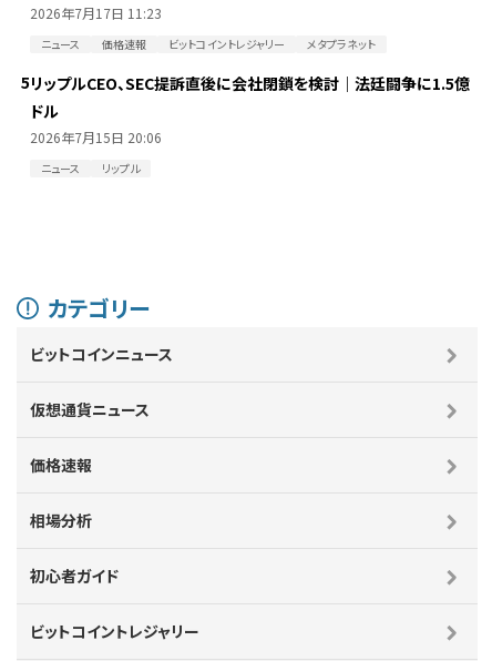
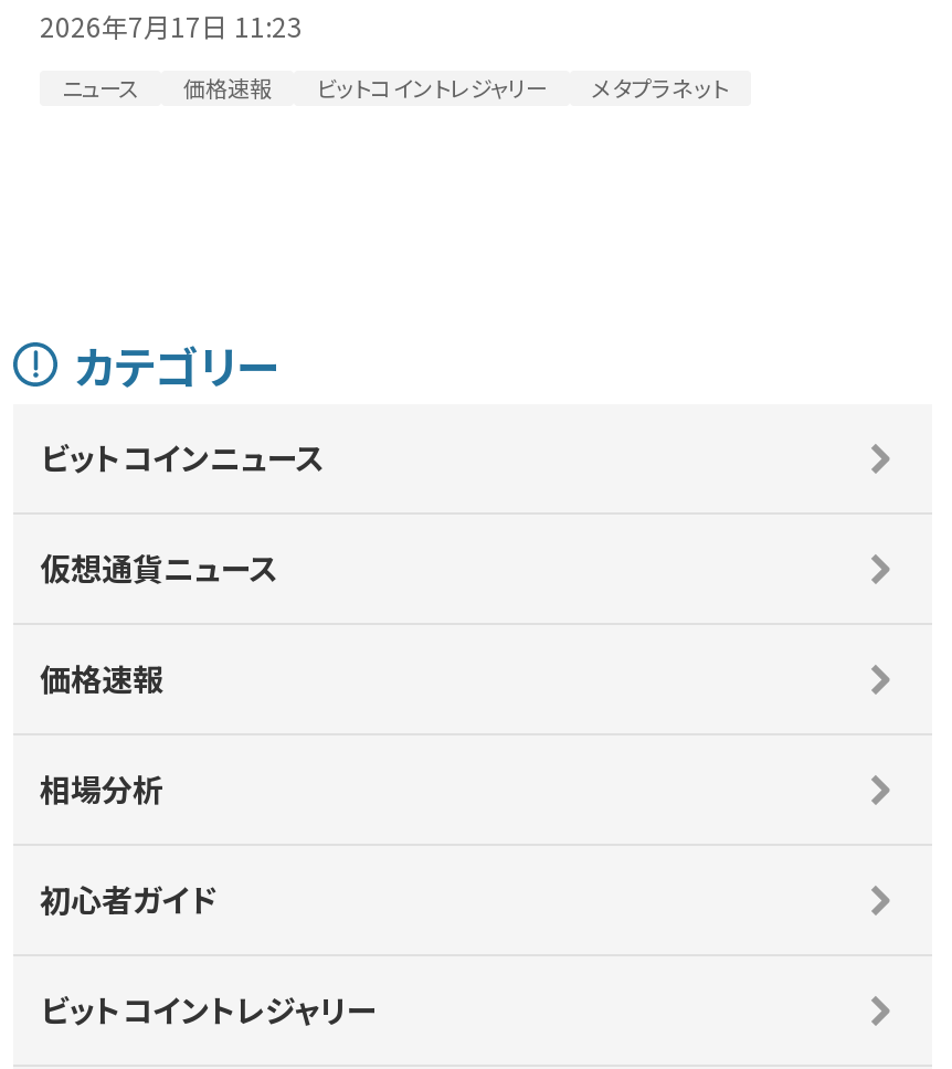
[21,71,470,176] 5リップルCEO、SEC提訴直後に会社閉鎖を検討｜法廷闘争に1.5億 | ドル | 2026年7月15日 20:06 | ニュース | リップル -> none

